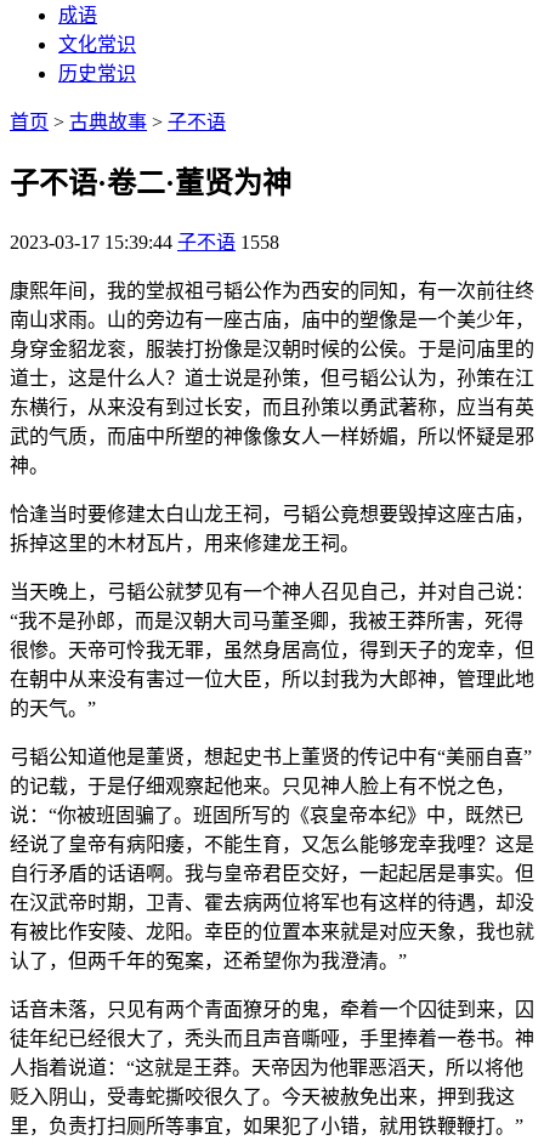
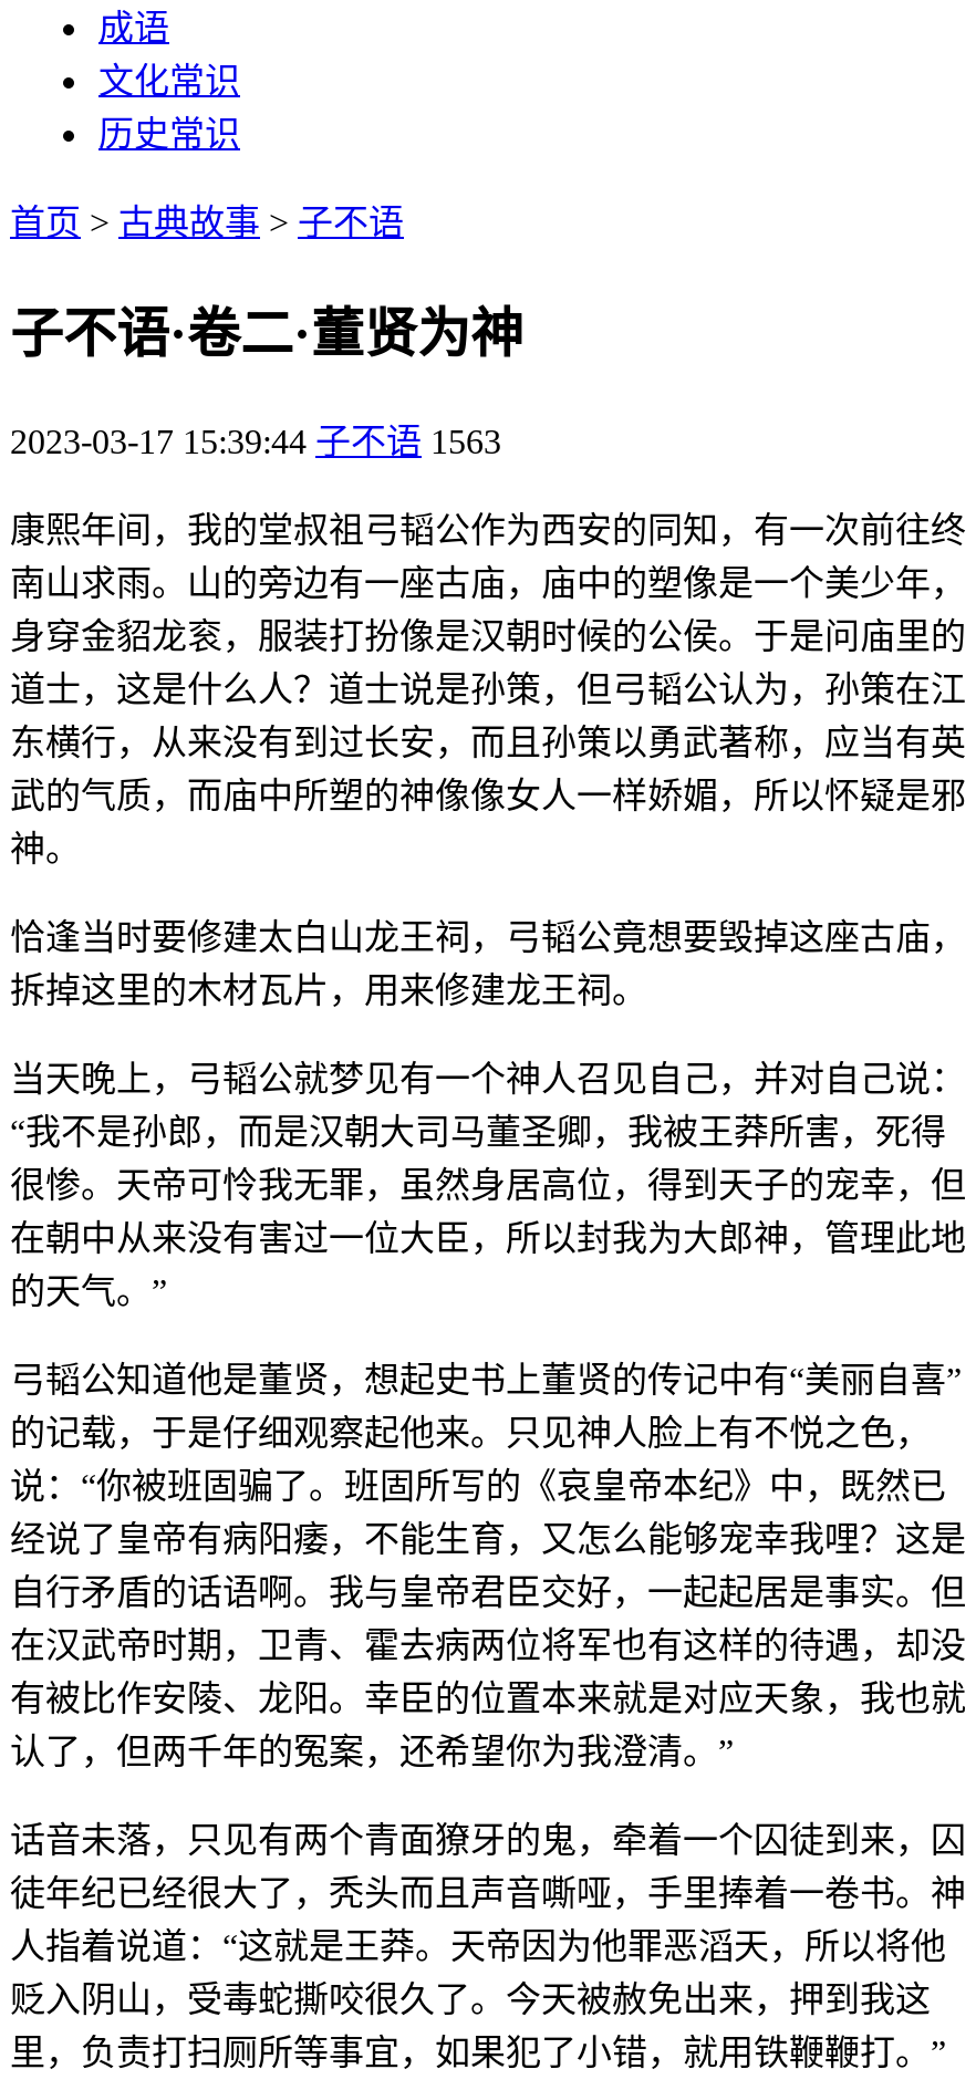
[10,232,279,252] 2023-03-17 15:39:44 子不语 1558 -> [10,422,501,460] 2023-03-17 15:39:44 子不语 1563

